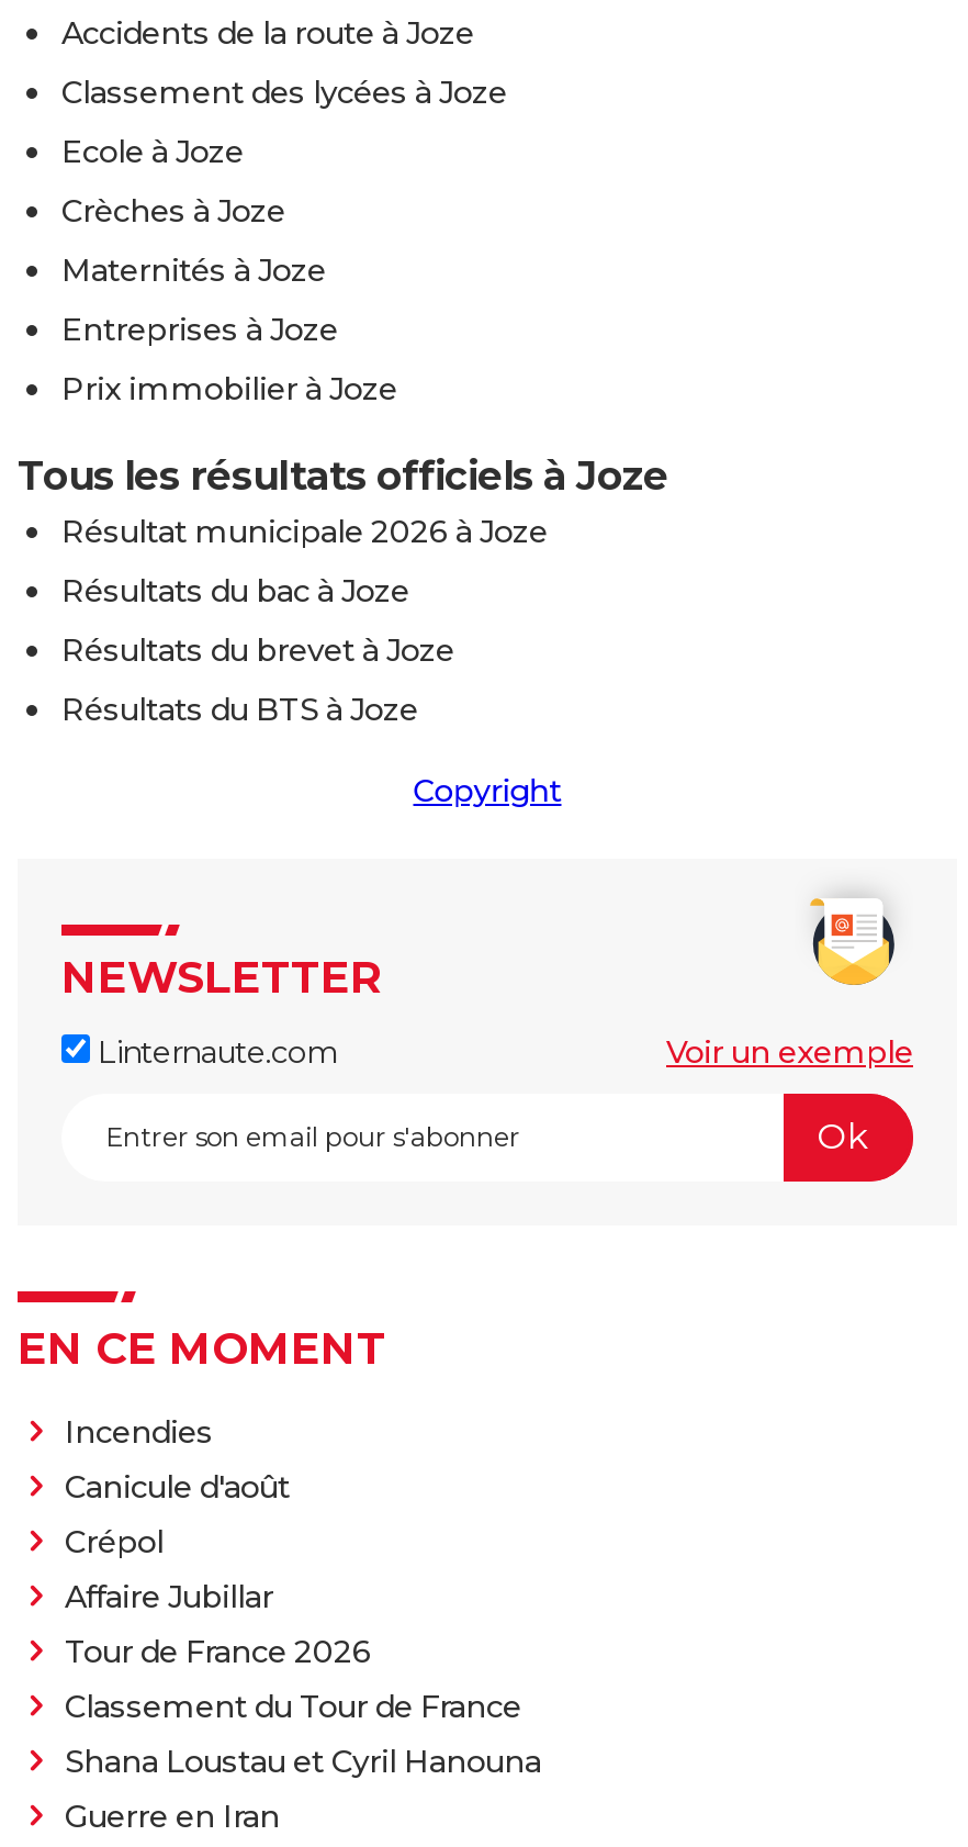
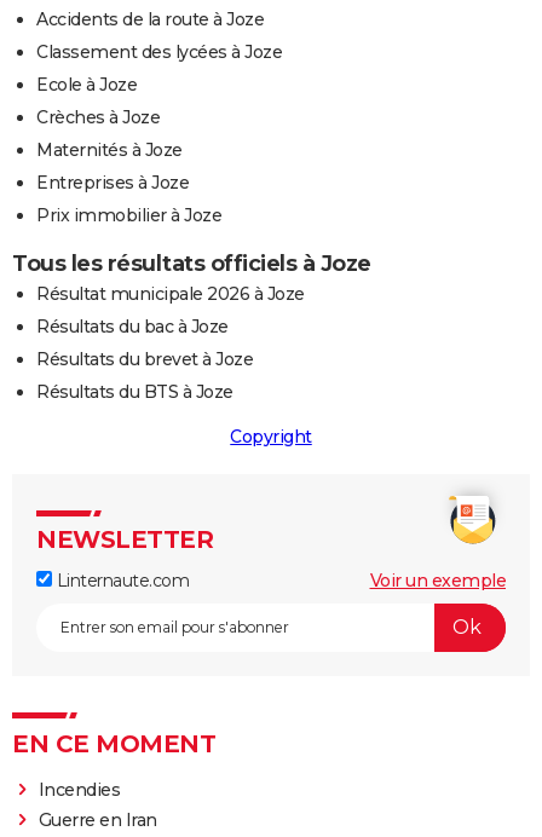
[65,1467,541,1781] Canicule d'août | Crépol | Affaire Jubillar | Tour de France 2026 | Classement du Tour de France | Shana Loustau et Cyril Hanouna -> none

